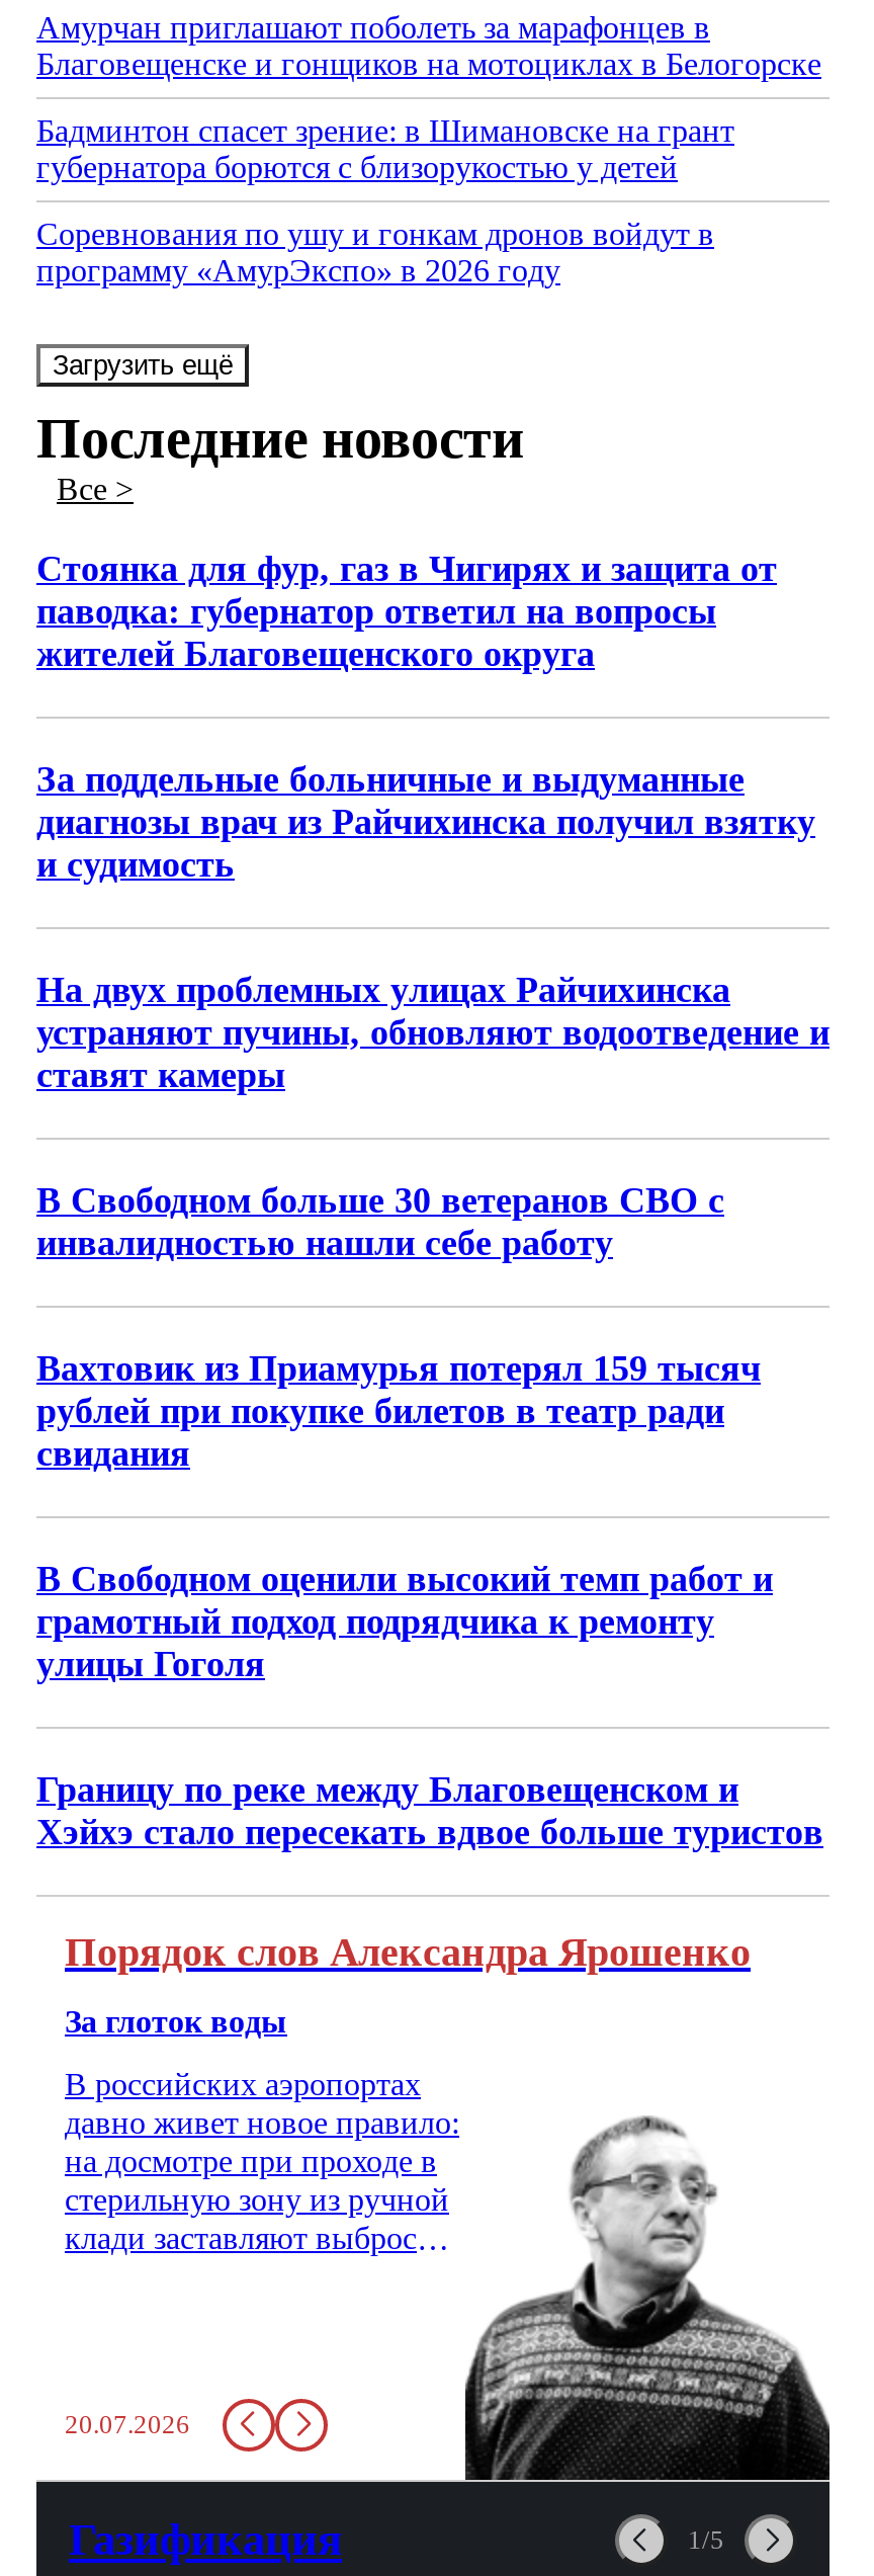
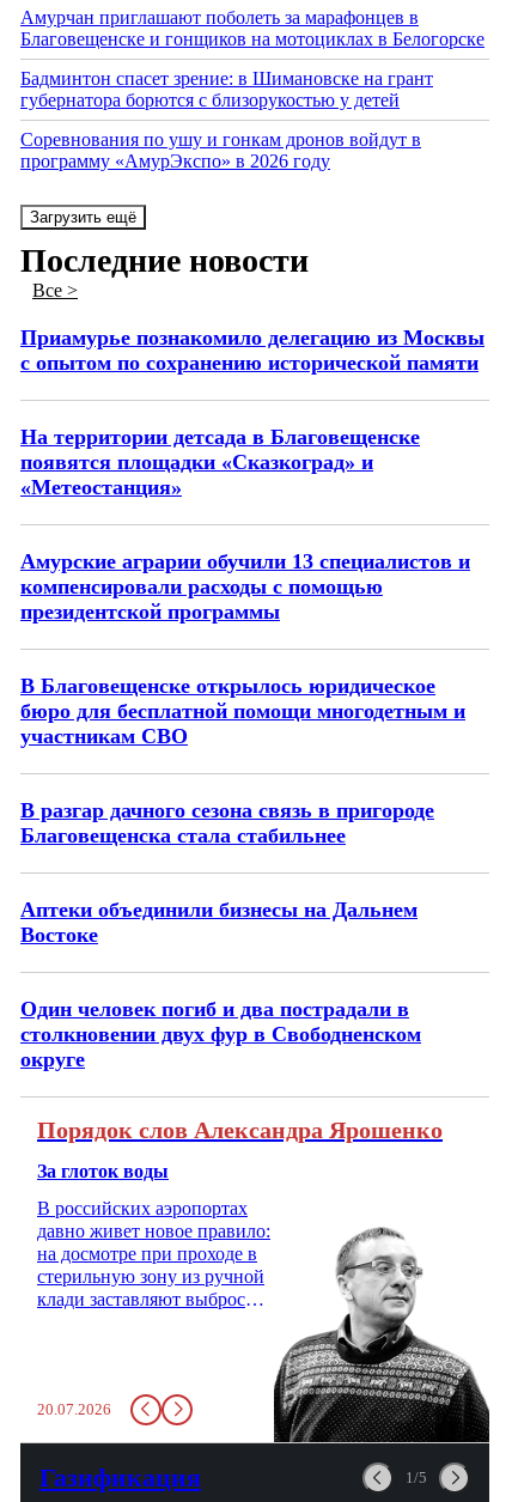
[36,549,777,675] Стоянка для фур, газ в Чигирях и защита от | паводка: губернатор ответил на вопросы | жителей Благовещенского округа -> [20,326,485,375] Приамурье познакомило делегацию из Москвы | с опытом по сохранению исторической памяти
[36,760,815,885] За поддельные больничные и выдуманные | диагнозы врач из Райчихинска получил взятку | и судимость -> [20,425,420,499] На территории детсада в Благовещенске | появятся площадки «Сказкоград» и | «Метеостанция»
[36,970,829,1096] На двух проблемных улицах Райчихинска | устраняют пучины, обновляют водоотведение и | ставят камеры -> [20,550,470,624] Амурские аграрии обучили 13 специалистов и | компенсировали расходы с помощью | президентской программы
[36,1181,724,1264] В Свободном больше 30 ветеранов СВО с | инвалидностью нашли себе работу -> [20,674,465,748] В Благовещенске открылось юридическое | бюро для бесплатной помощи многодетным и | участникам СВО
[36,1349,761,1474] Вахтовик из Приамурья потерял 159 тысяч | рублей при покупке билетов в театр ради | свидания -> [20,799,434,848] В разгар дачного сезона связь в пригороде | Благовещенска стала стабильнее
[36,1559,773,1685] В Свободном оценили высокий темп работ и | грамотный подход подрядчика к ремонту | улицы Гоголя -> [20,898,418,947] Аптеки объединили бизнесы на Дальнем | Востоке
[36,1770,823,1853] Границу по реке между Благовещенском и | Хэйхэ стало пересекать вдвое больше туристов -> [20,997,421,1072] Один человек погиб и два пострадали в | столкновении двух фур в Свободненском | округе

